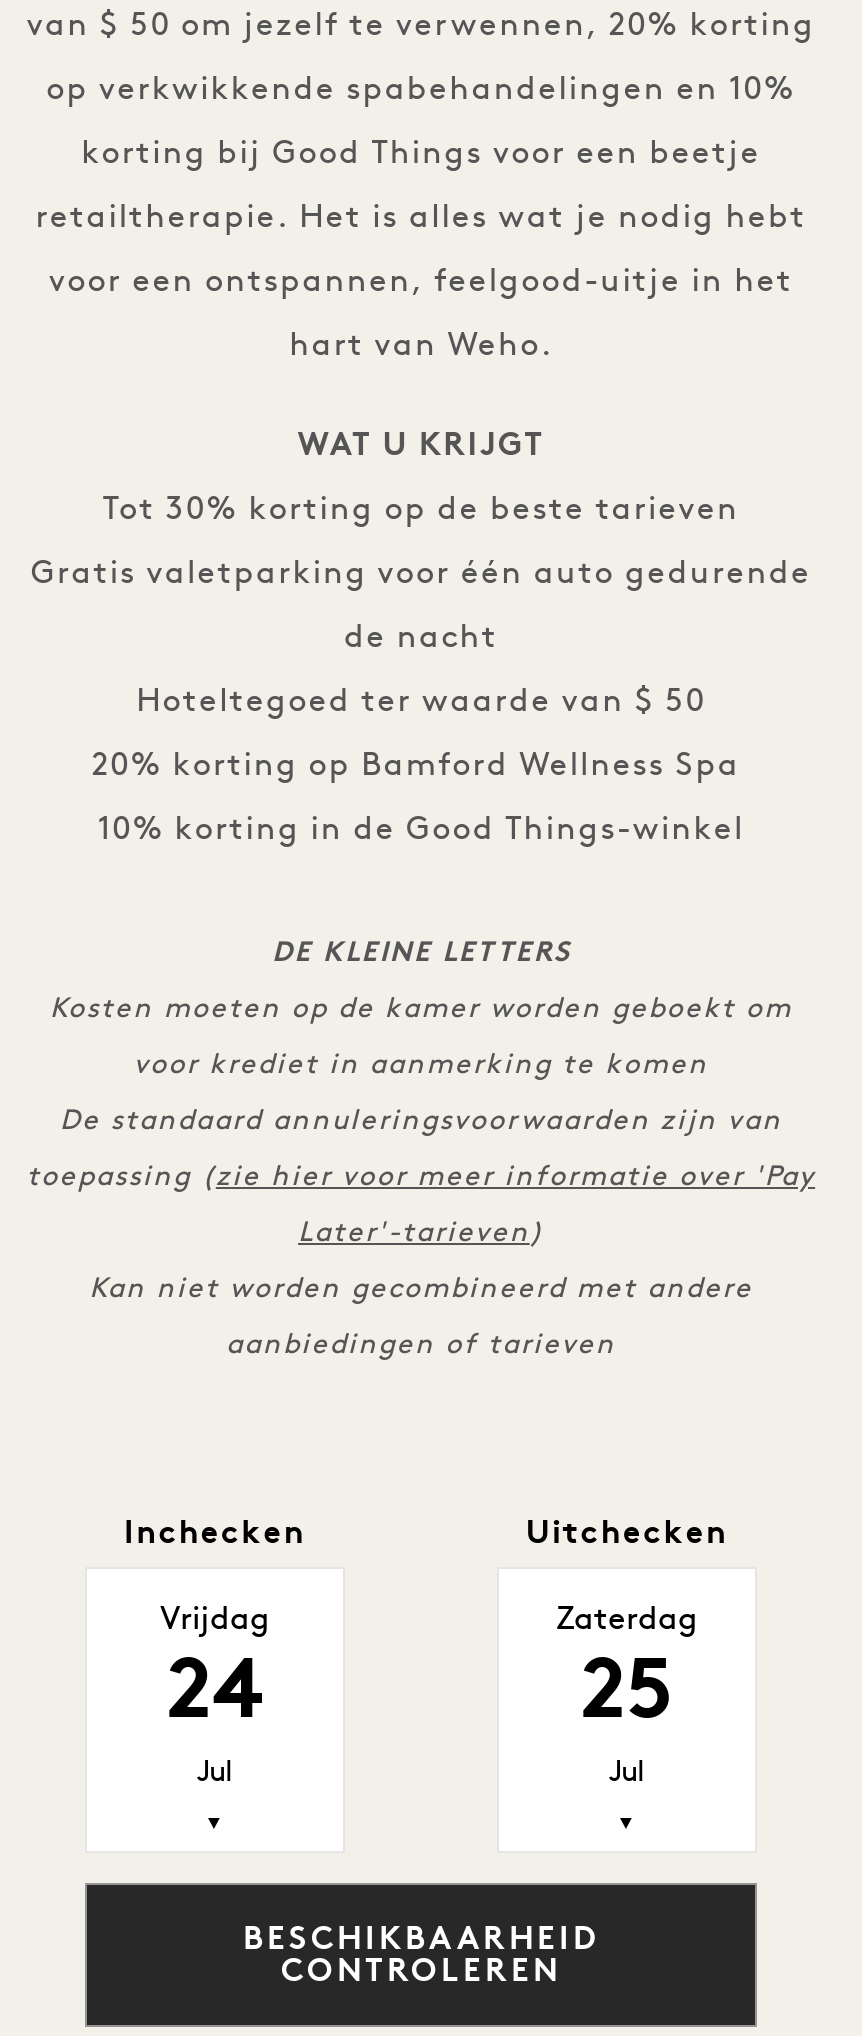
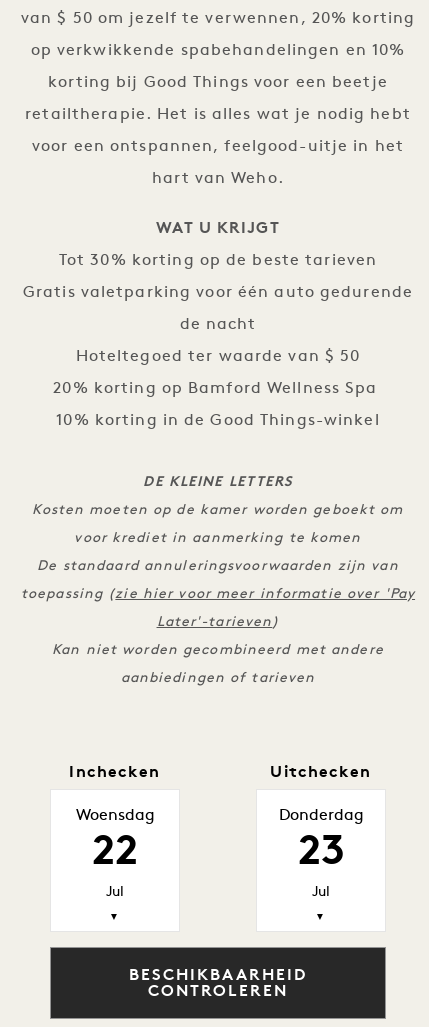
[160,1605,270,1739] Vrijdag | 24 -> [75,808,154,875] Woensdag | 22
[556,1605,698,1739] Zaterdag | 25 -> [278,808,363,875] Donderdag | 23

